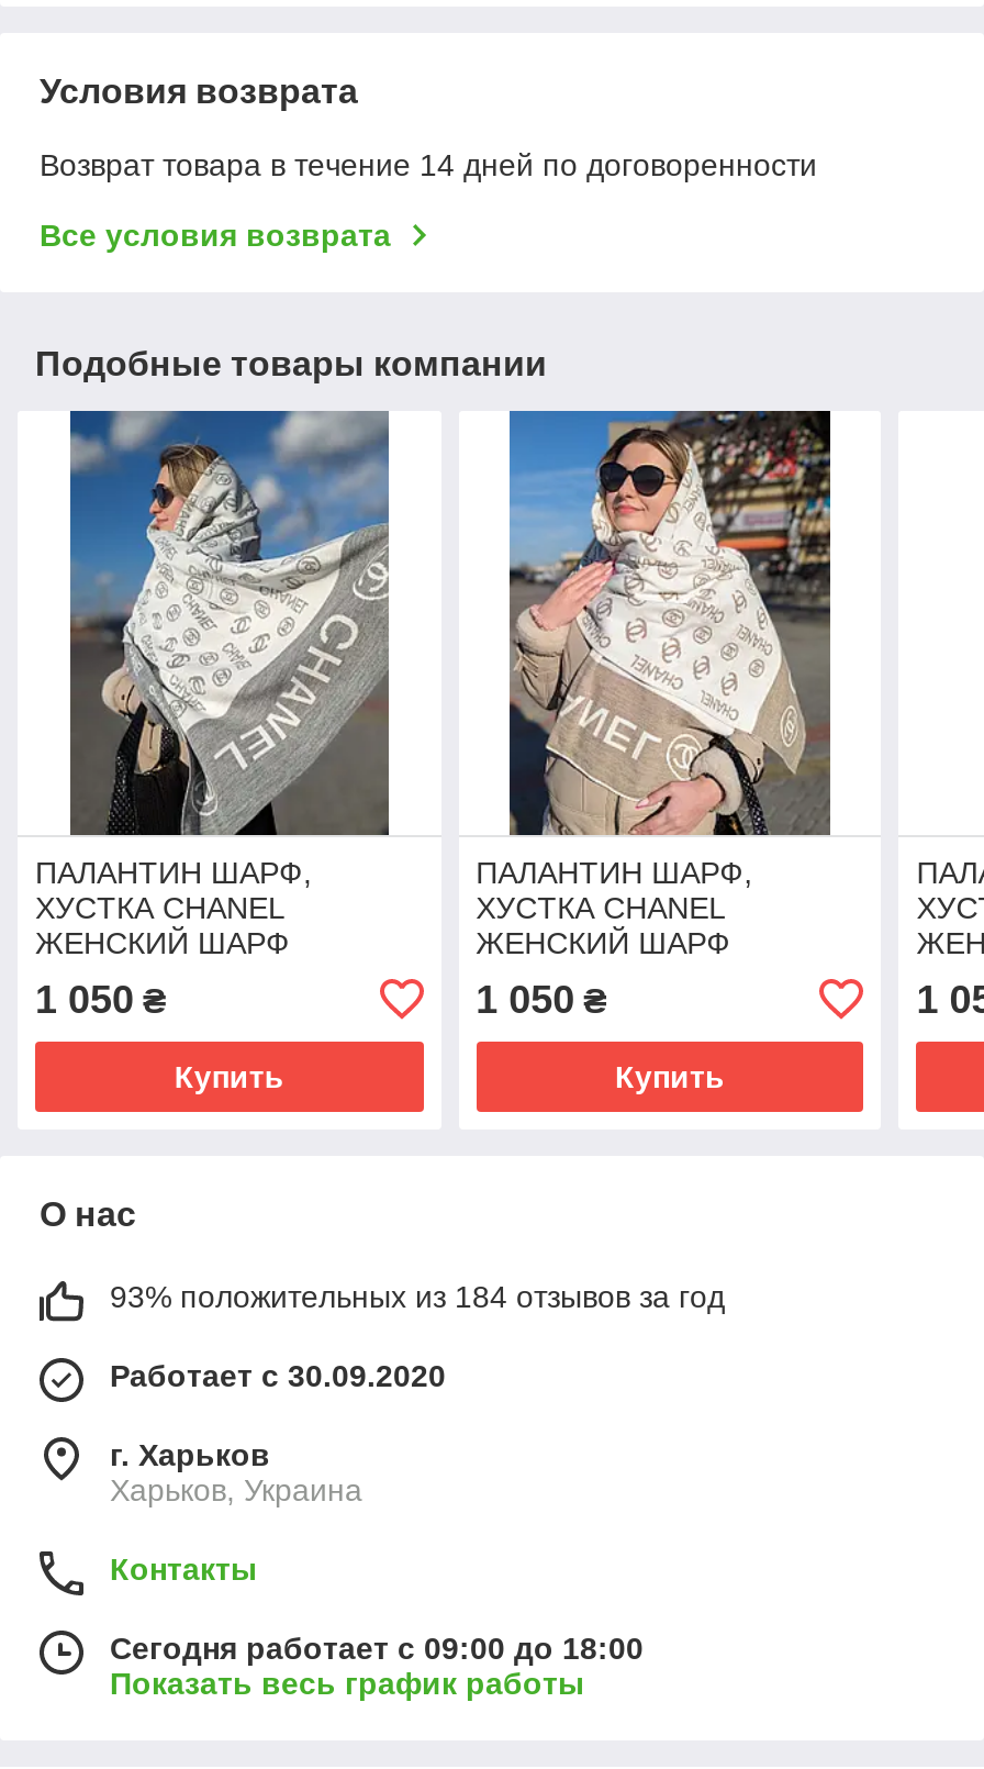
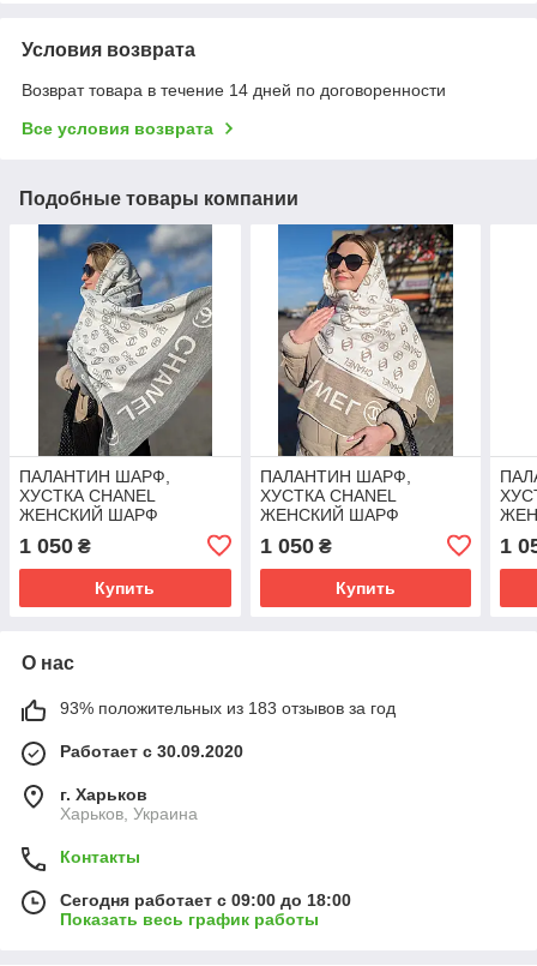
[110,1279,725,1314] 93% положительных из 184 отзывов за год -> [60,698,396,717] 93% положительных из 183 отзывов за год

